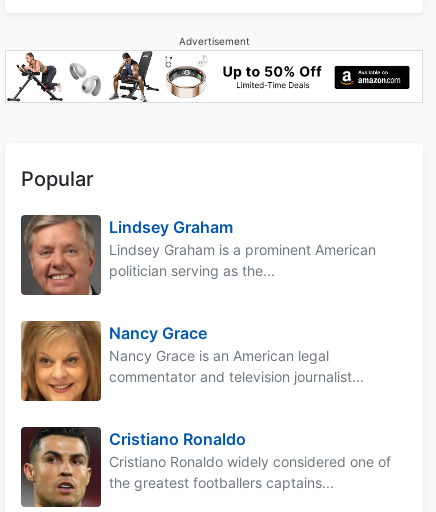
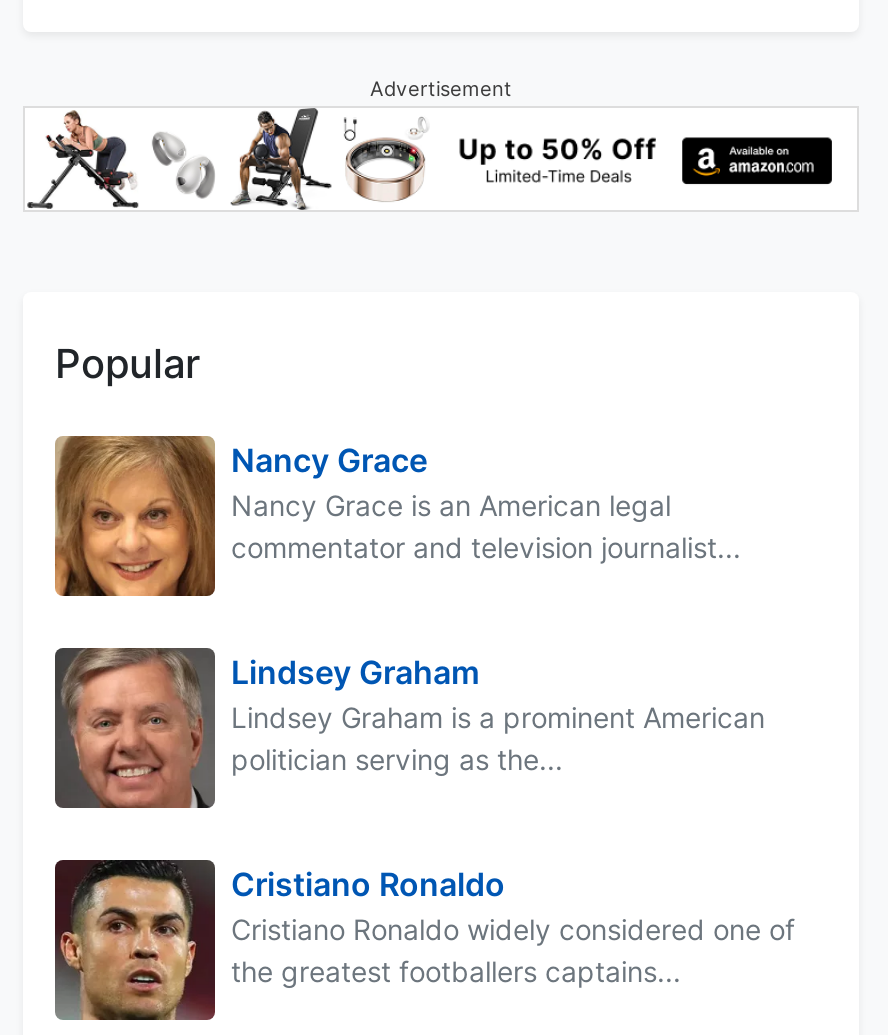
moved [22,213,376,296] -> [57,644,765,810]: [image] | Lindsey Graham | Lindsey Graham is a prominent American | politician serving as the...
moved [20,320,364,402] -> [53,434,741,598]: [image] | Nancy Grace | Nancy Grace is an American legal | commentator and television journalist...

